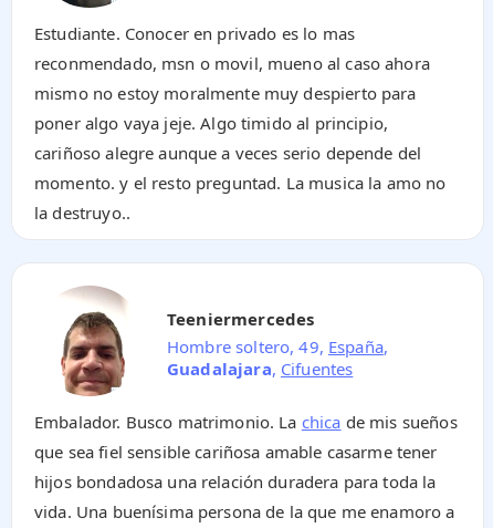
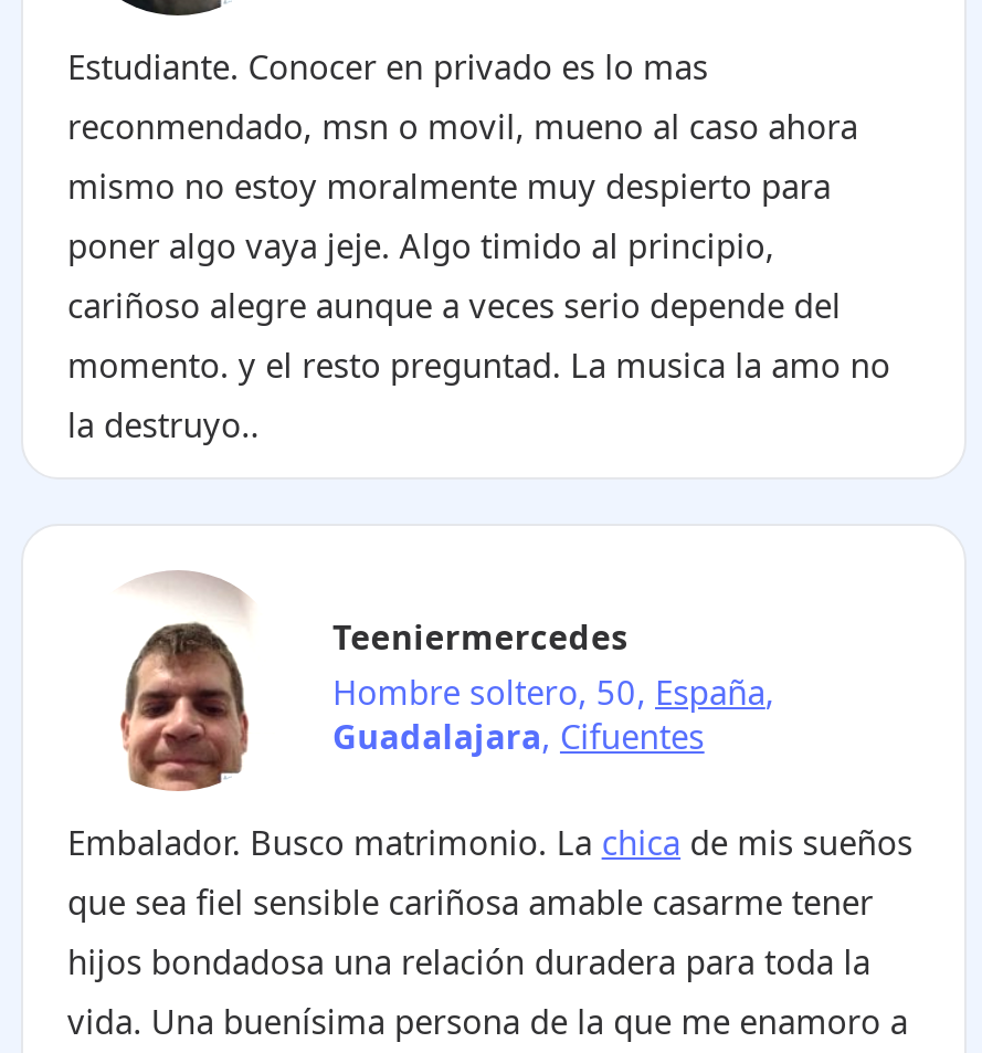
[167,335,388,358] Hombre soltero, 49, España, -> [332,670,775,714] Hombre soltero, 50, España,

